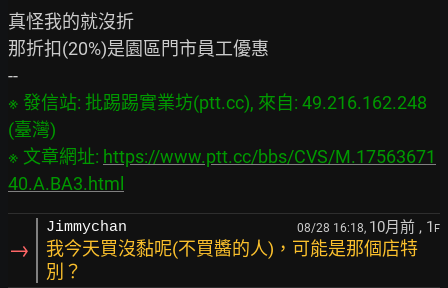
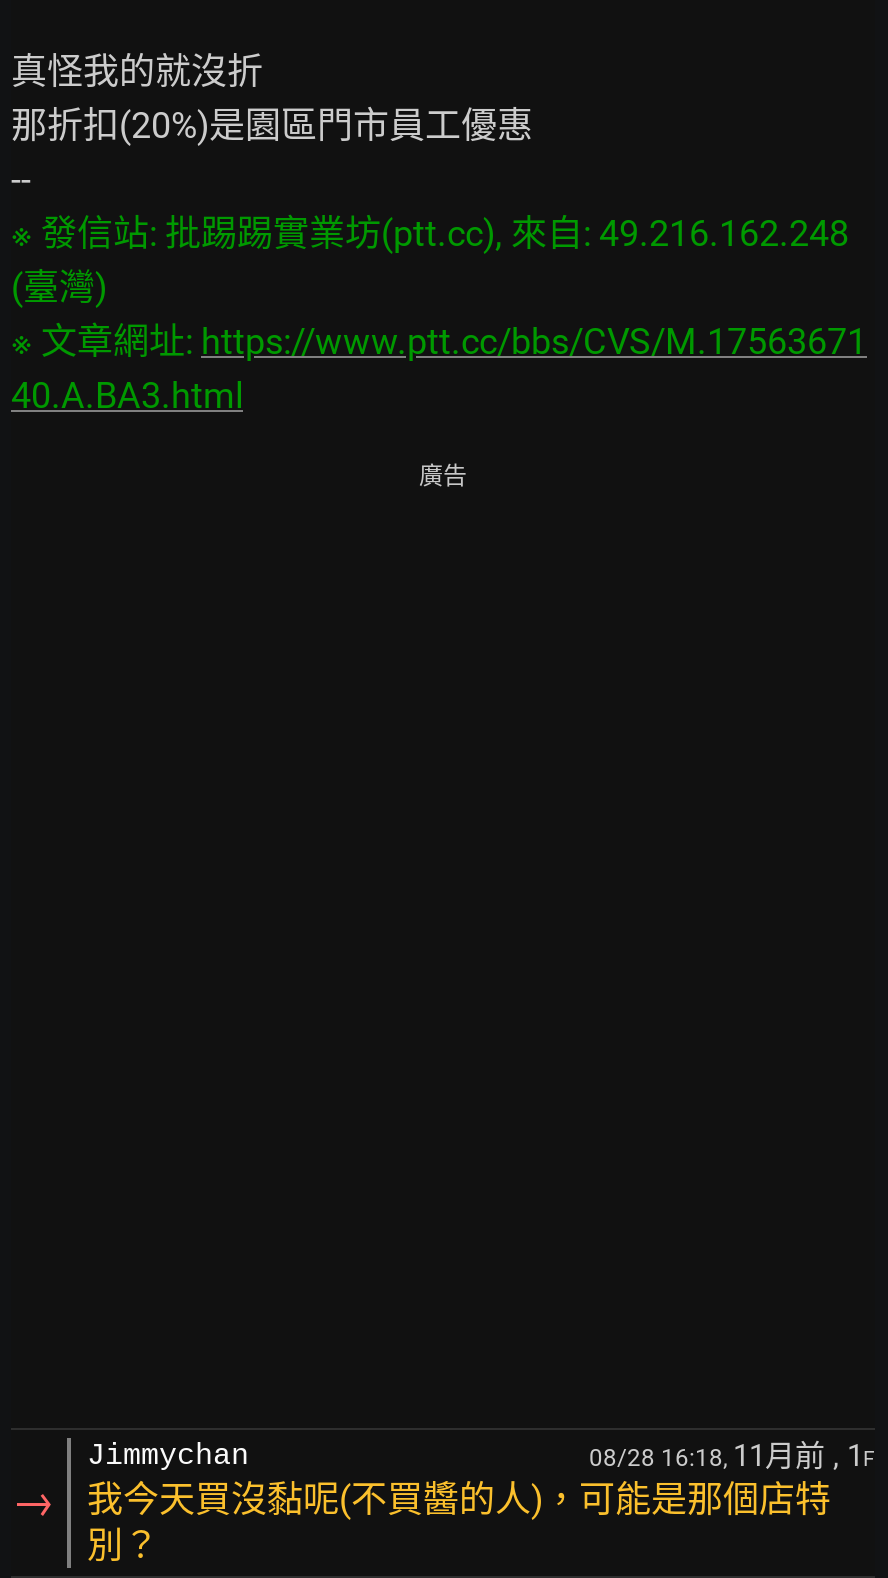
none -> [419,461,467,489] 廣告
[297,217,440,235] 08/28 16:18, 10月前, 1 F -> [589,1437,875,1473] 08/28 16:18, 11月前, 1 F

